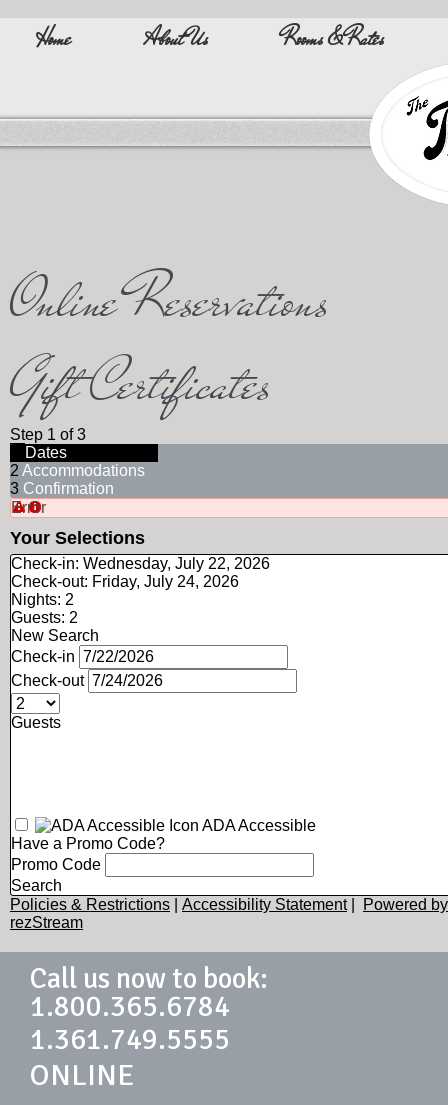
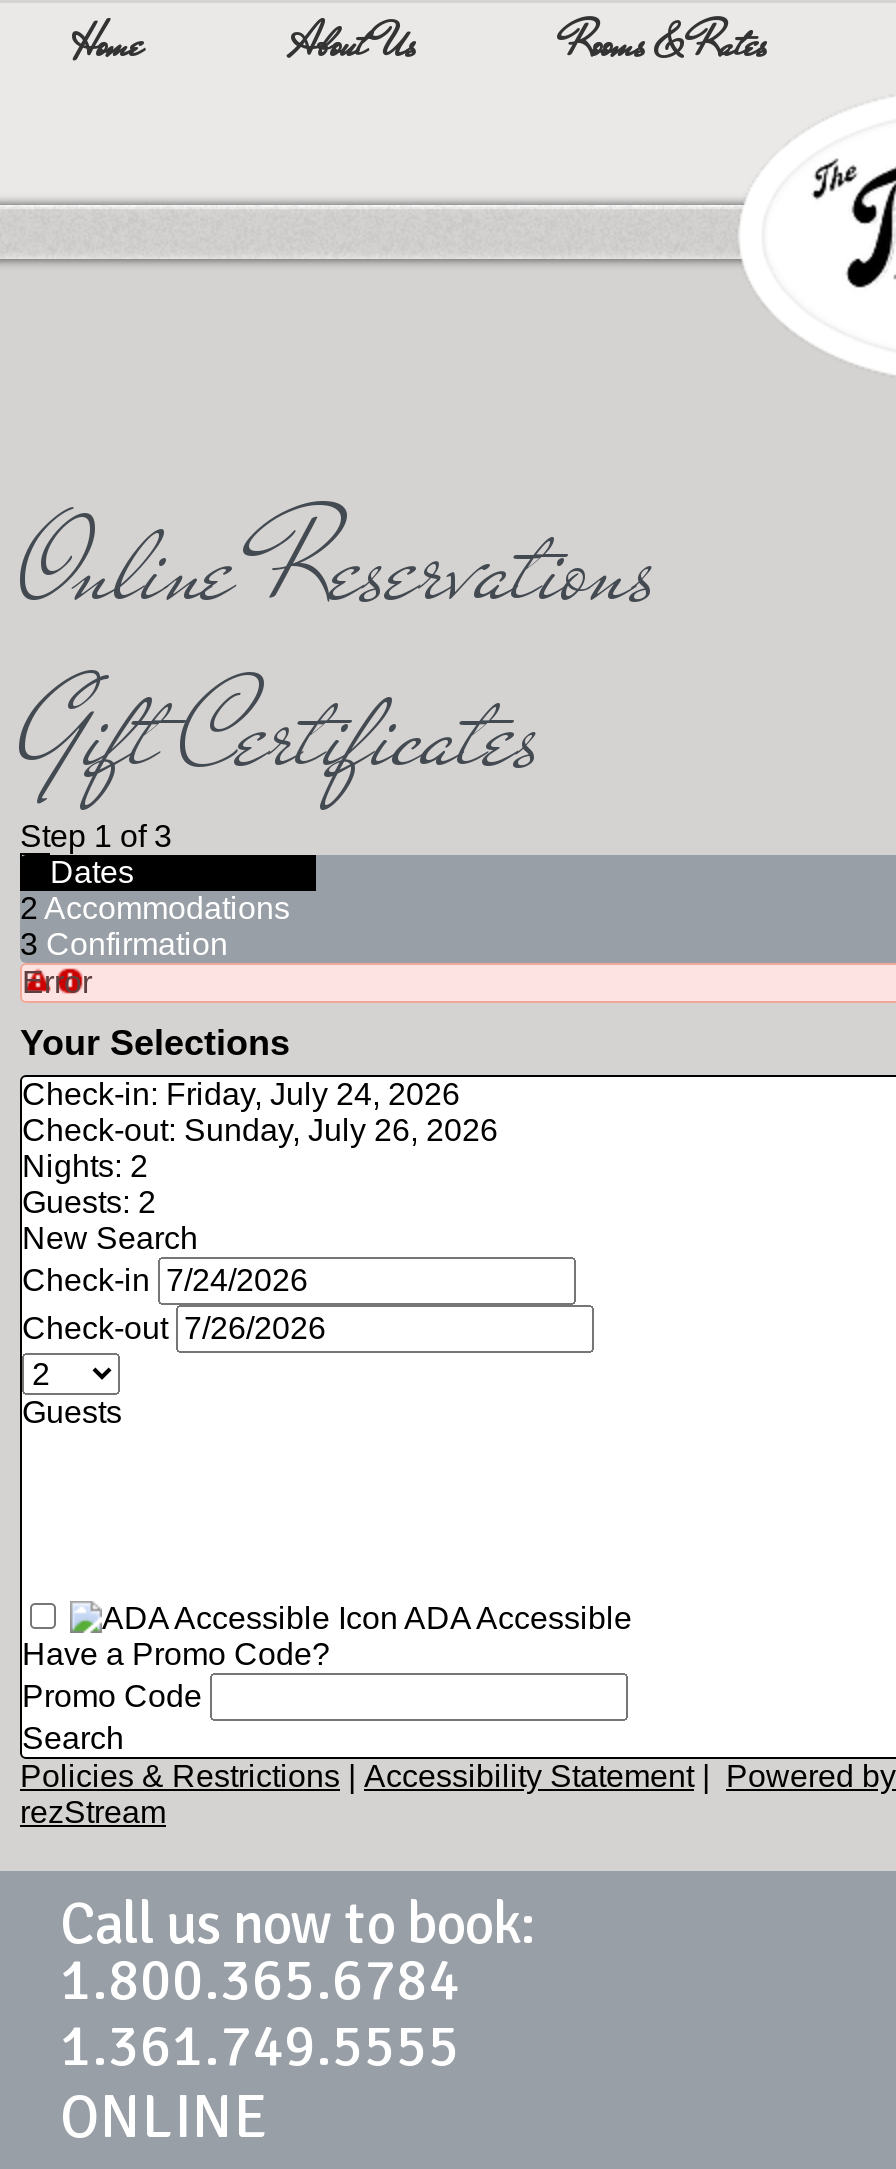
[11,555,270,572] Check-in: Wednesday, July 22, 2026 -> [22,1077,460,1111] Check-in: Friday, July 24, 2026
[11,573,239,590] Check-out: Friday, July 24, 2026 -> [22,1113,498,1147] Check-out: Sunday, July 26, 2026

